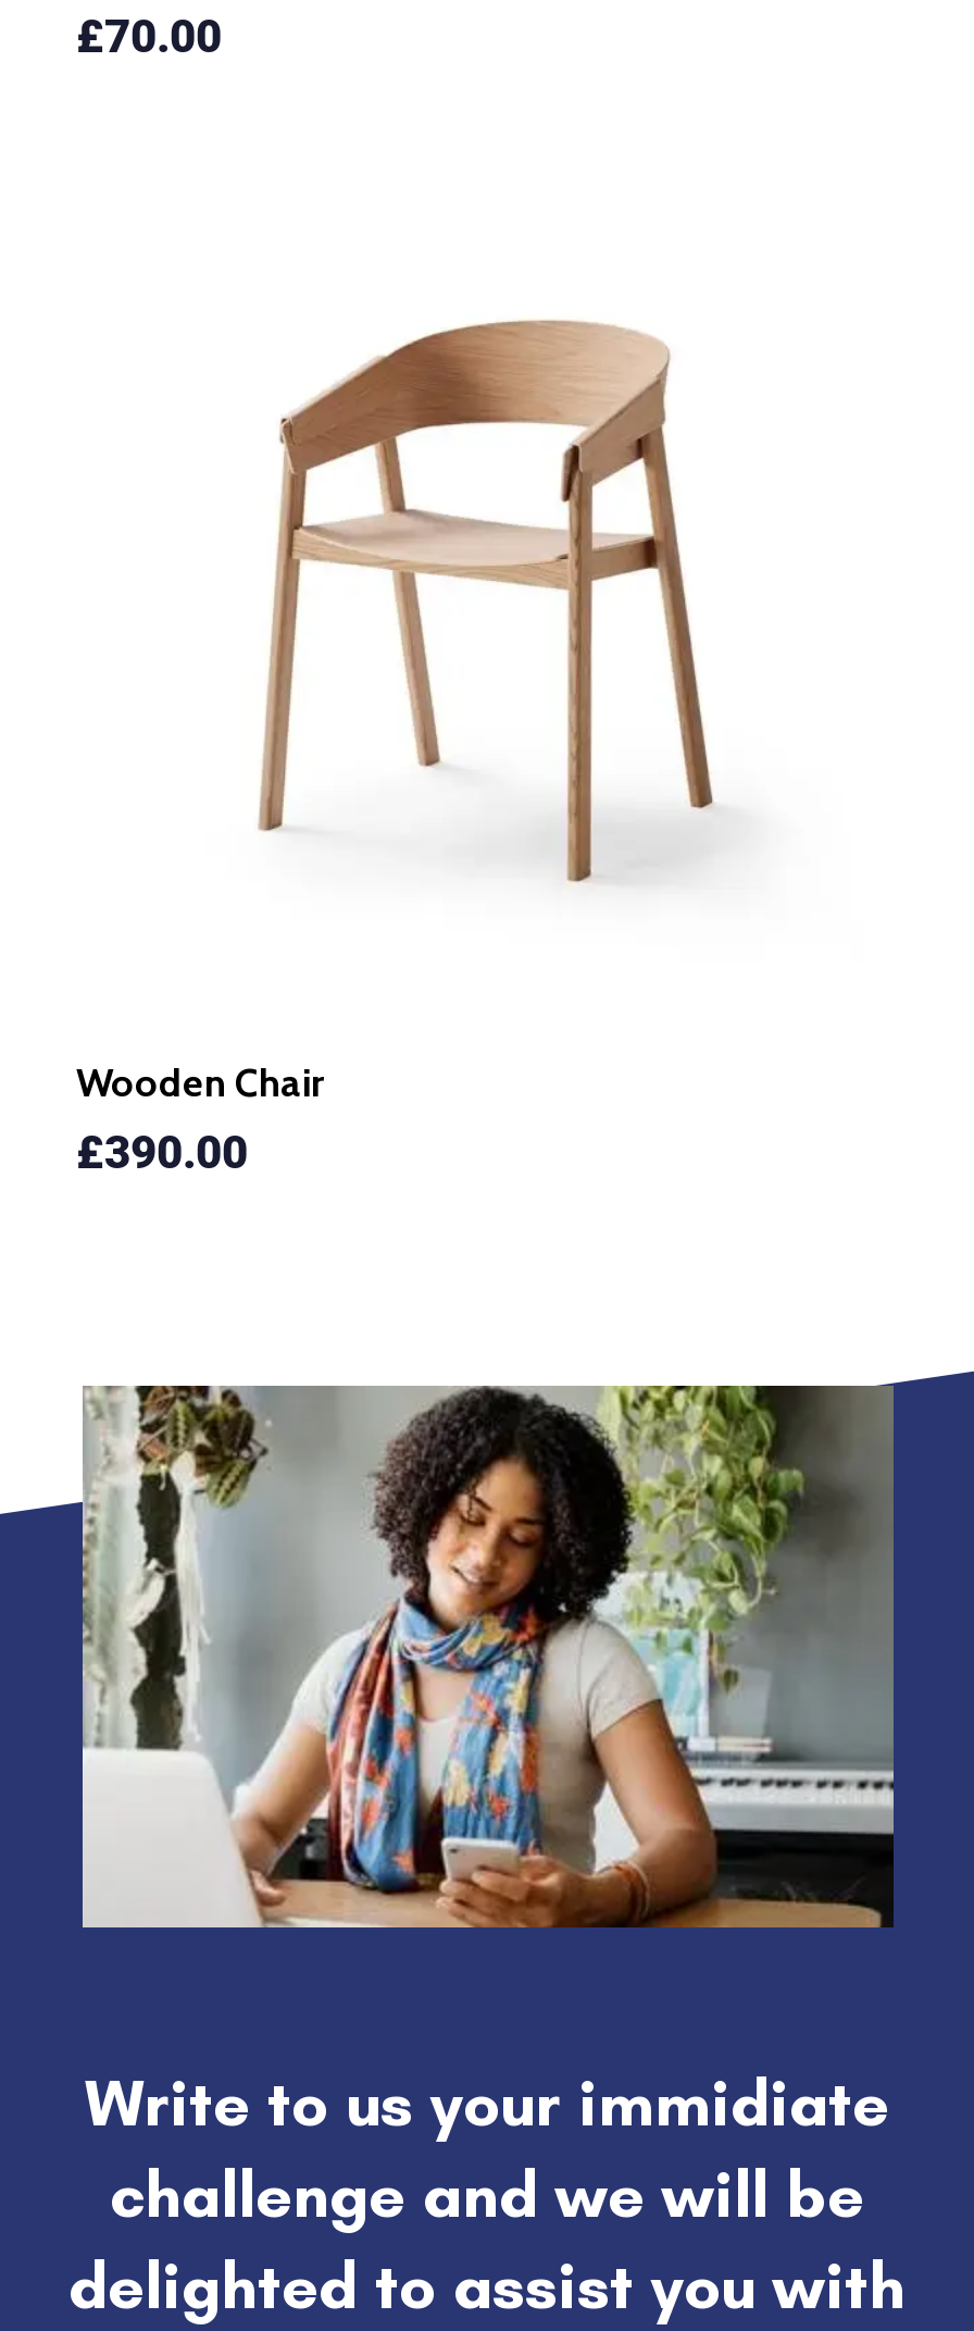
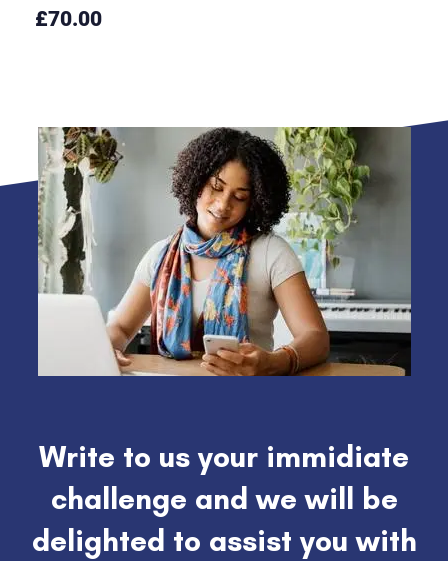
[257,319,715,884] [image] -> none
[76,1060,324,1180] Wooden Chair | £390.00 -> none

